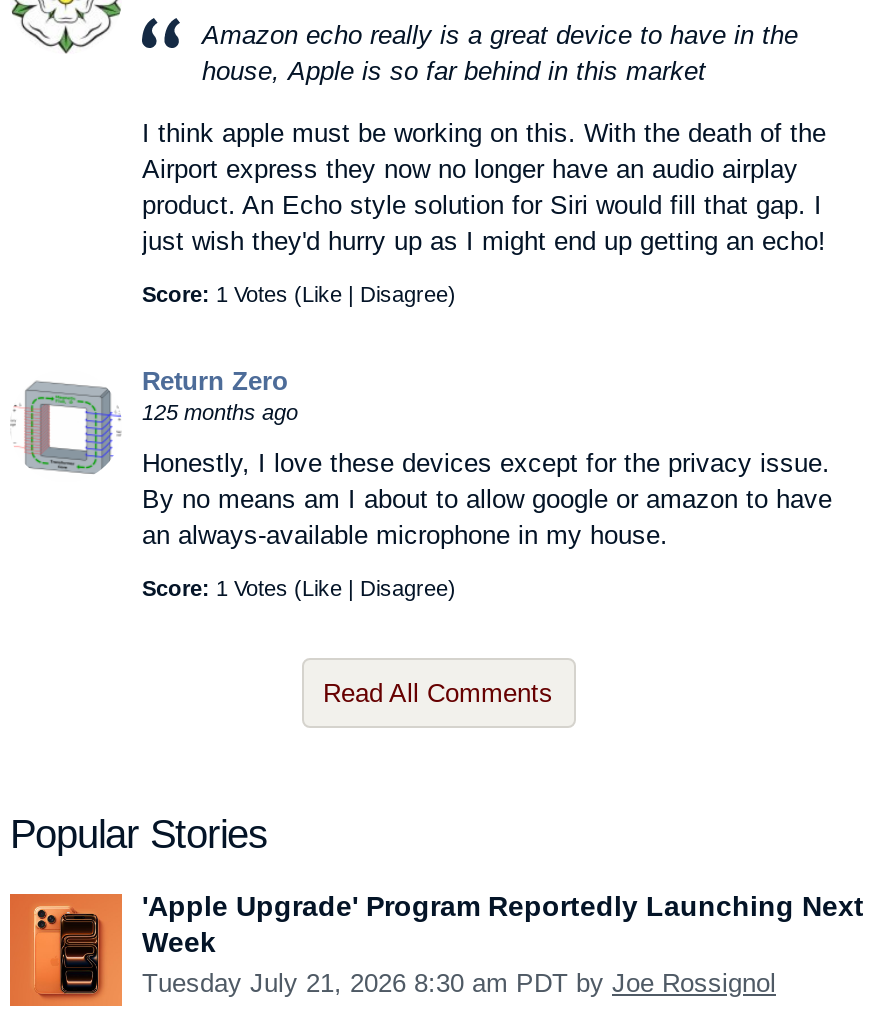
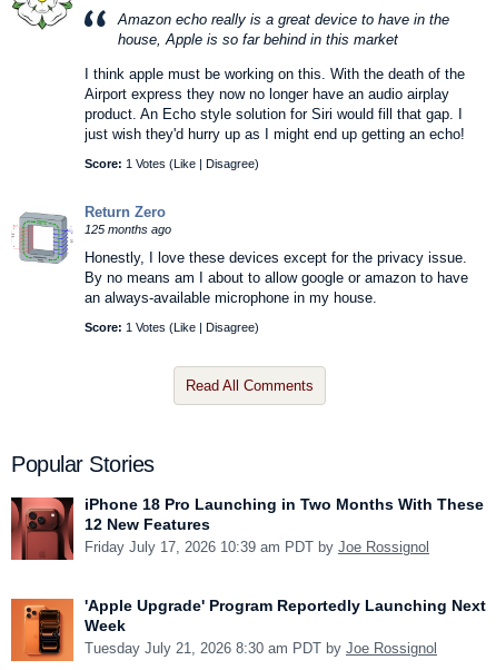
none -> [10,495,484,561] [image] | iPhone 18 Pro Launching in Two Months With These | 12 New Features | Friday July 17, 2026 10:39 am PDT by Joe Rossignol

